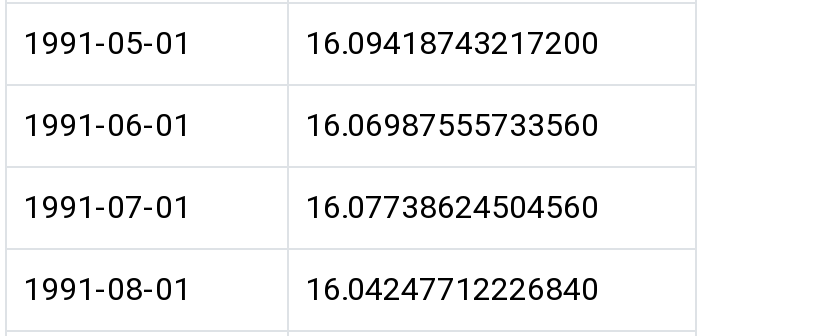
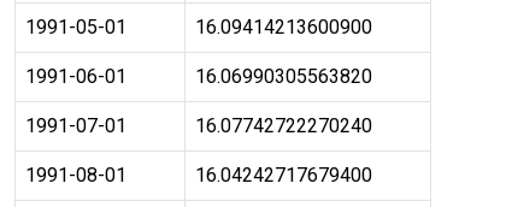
[305,24,599,62] 16.09418743217200 -> [195,16,372,39] 16.09414213600900
[305,106,599,144] 16.06987555733560 -> [195,65,372,88] 16.06990305563820
[305,188,599,226] 16.07738624504560 -> [195,114,372,137] 16.07742722270240
[305,270,599,308] 16.04247712226840 -> [195,164,372,187] 16.04242717679400

